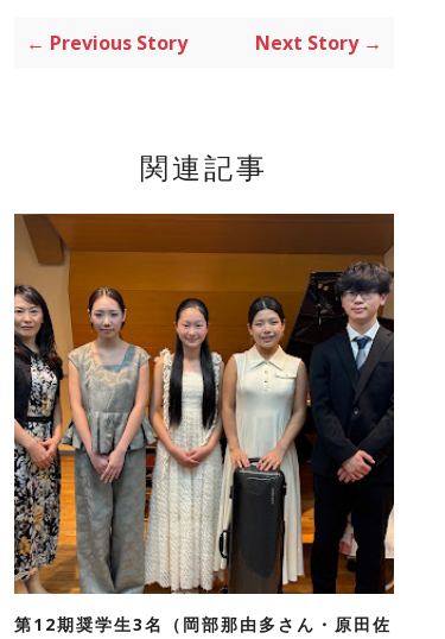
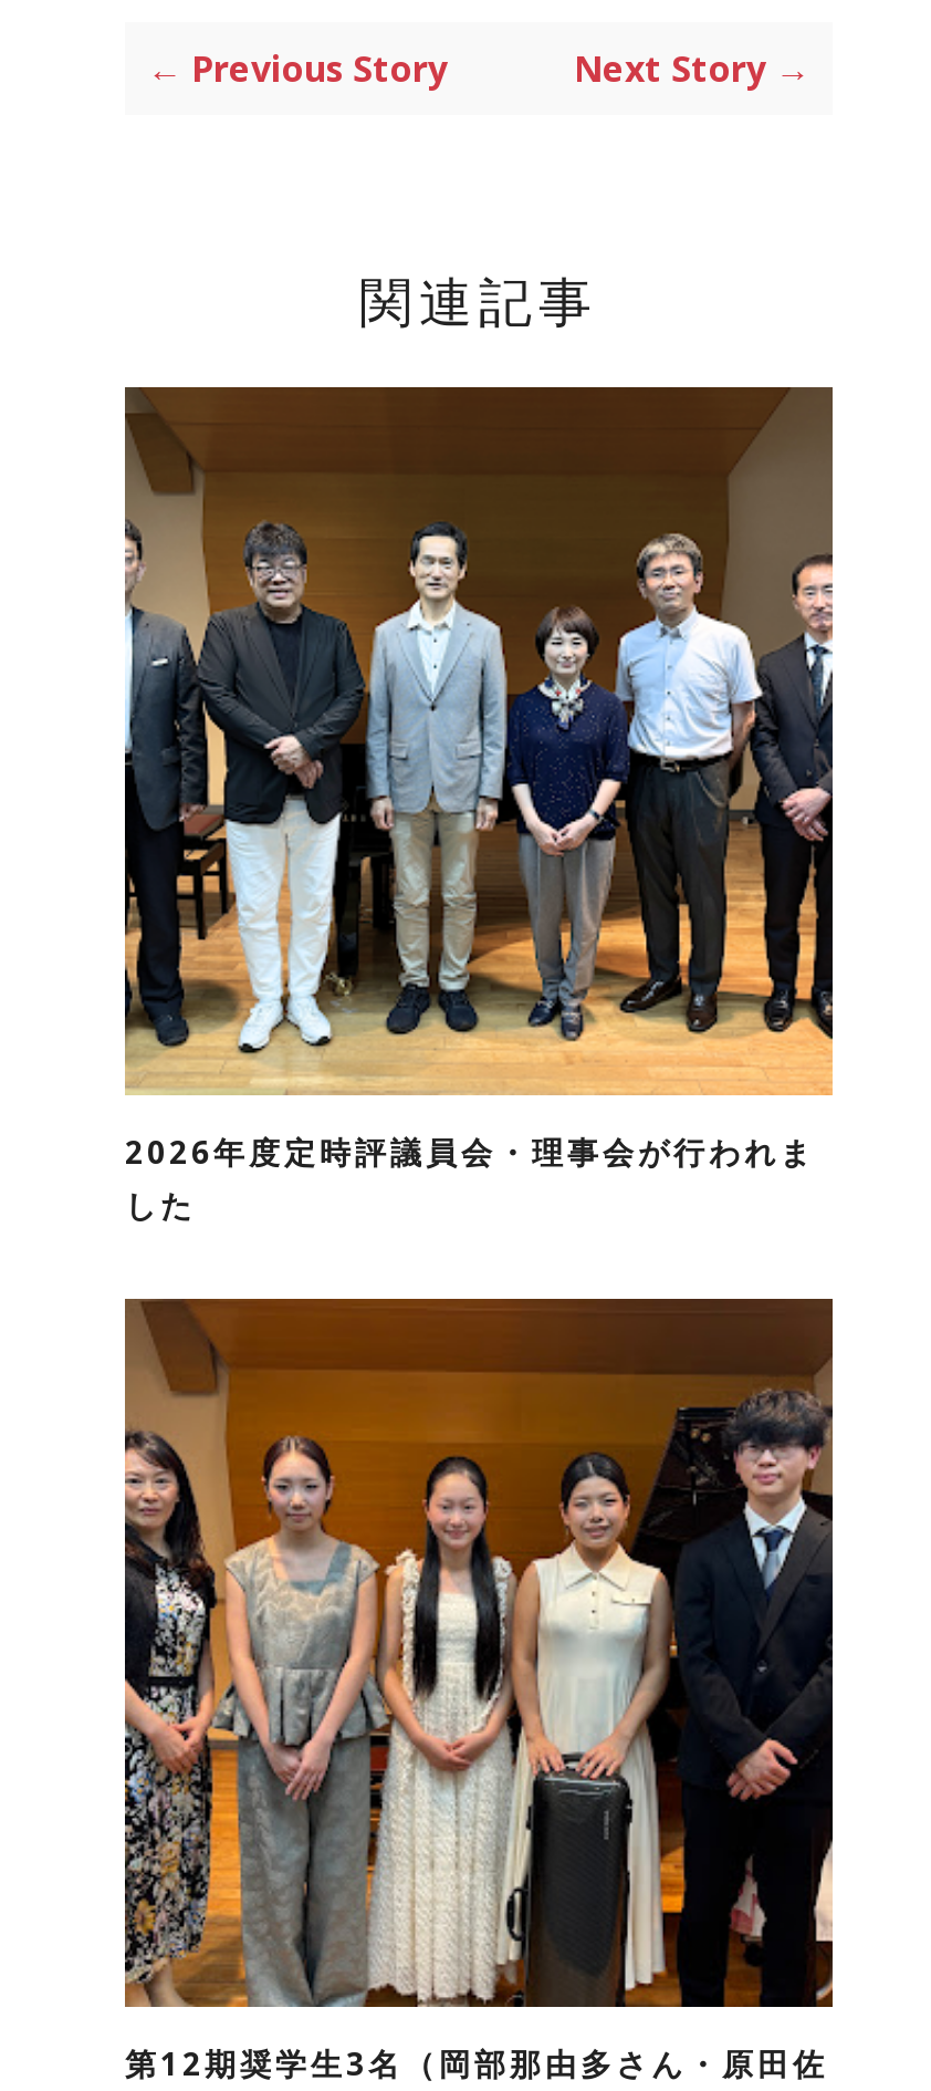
none -> [123,389,835,1226] [image] | 2026年度定時評議員会・理事会が行われま | した

